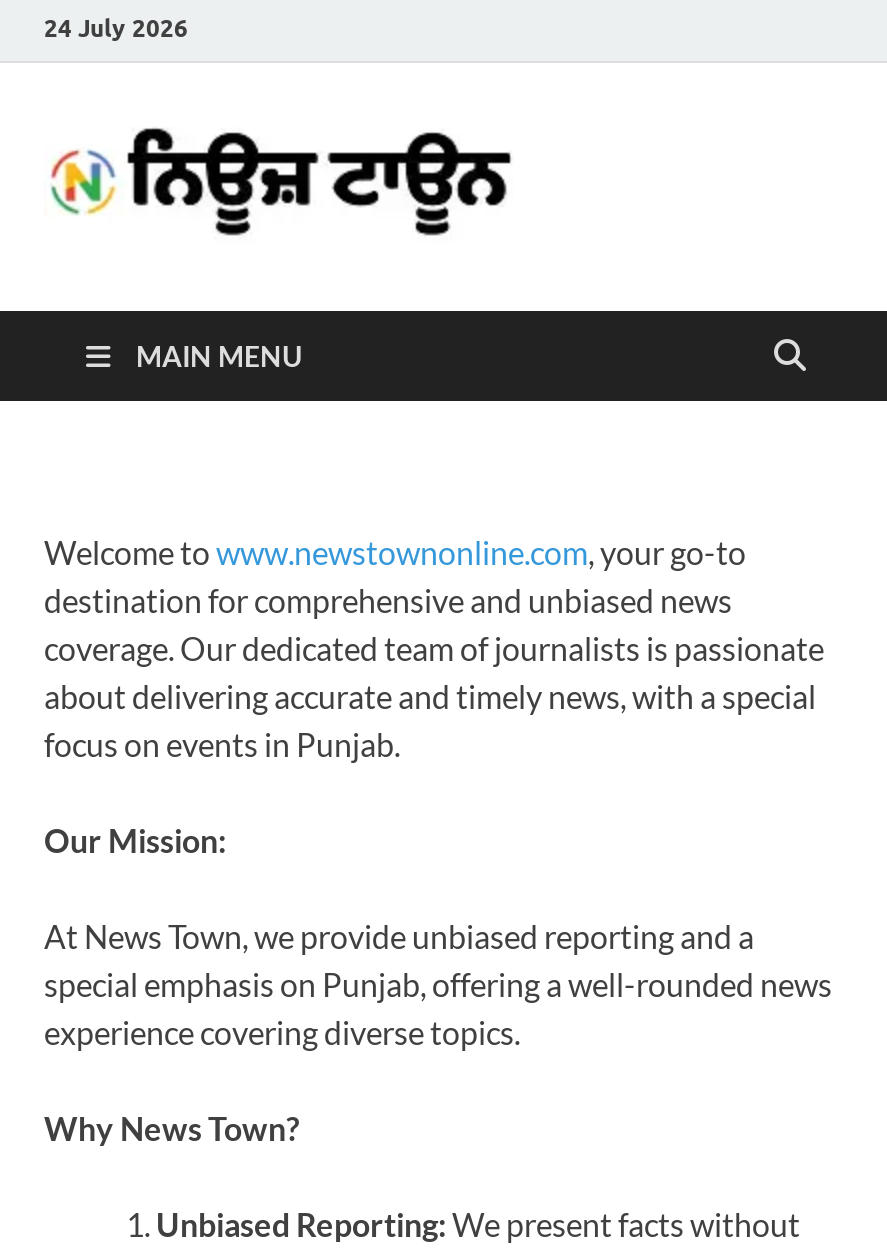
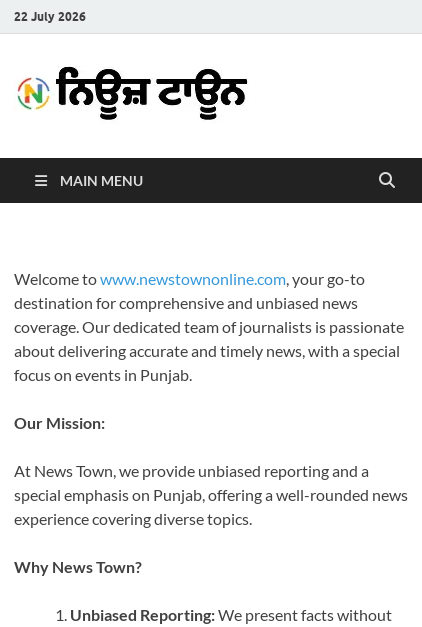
[44,12,188,42] 24 July 2026 -> [14,8,86,23] 22 July 2026

